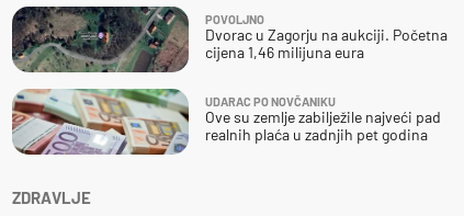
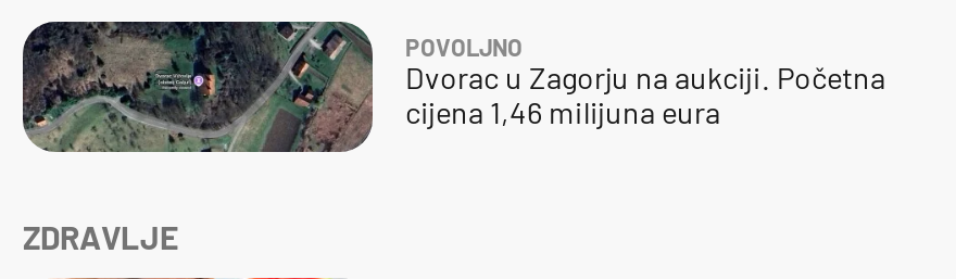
[11,88,441,156] [image] | UDARAC PO NOVČANIKU | Ove su zemlje zabilježile najveći pad | realnih plaća u zadnjih pet godina -> none

